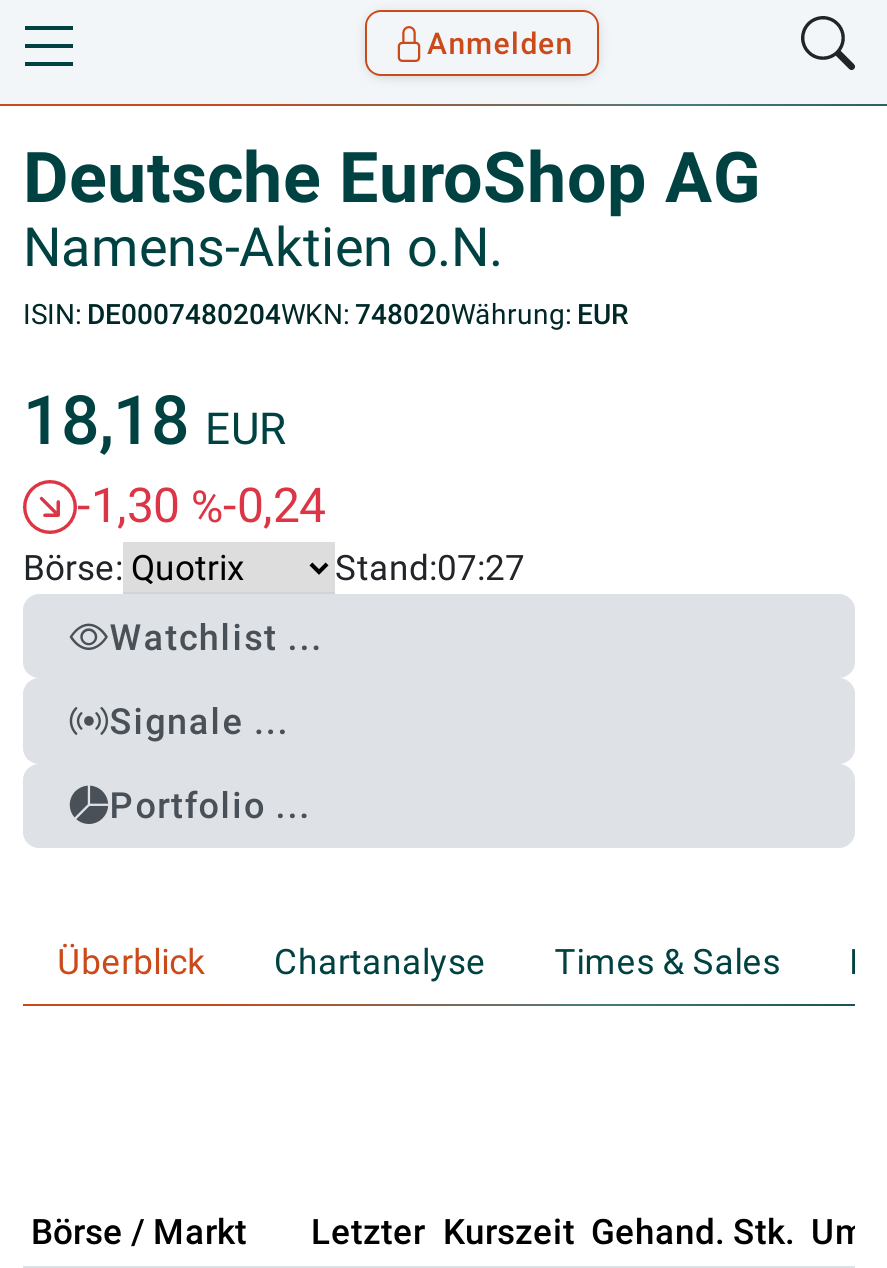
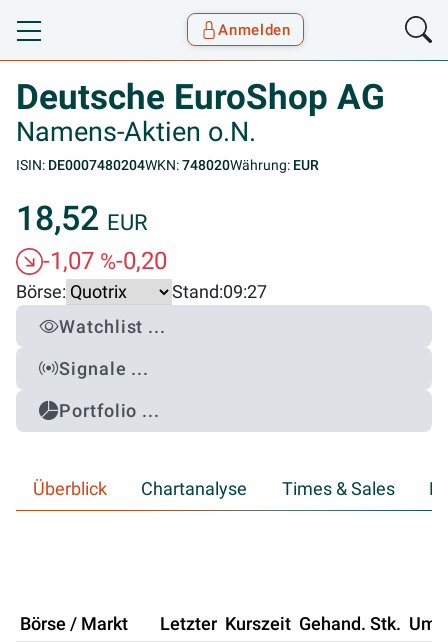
[23,381,287,461] 18,18 EUR -> [16,198,148,238] 18,52 EUR
[77,479,325,535] -1,30 %-0,24 -> [43,247,167,275] -1,07 %-0,20
[335,549,525,589] Stand:07:27 -> [172,282,267,302] Stand:09:27

